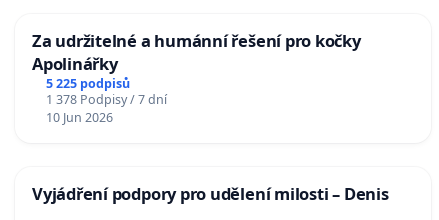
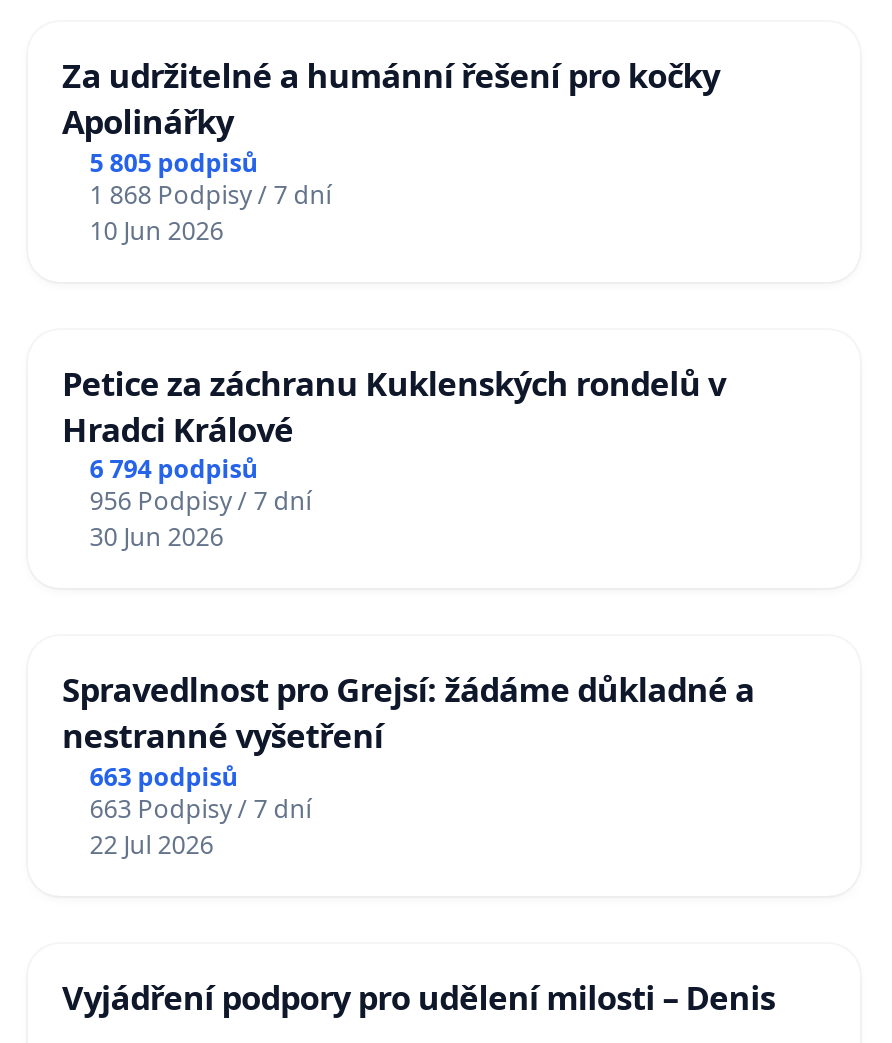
[46,75,130,92] 5 225 podpisů -> [90,145,258,179] 5 805 podpisů
[46,91,167,108] 1 378 Podpisy / 7 dní -> [90,177,332,211] 1 868 Podpisy / 7 dní
none -> [62,359,755,862] Petice za záchranu Kuklenských rondelů v | Hradci Králové | 6 794 podpisů | 956 Podpisy / 7 dní | 30 Jun 2026 | Spravedlnost pro Grejsí: žádáme důkladné a | nestranné vyšetření | 663 podpisů | 663 Podpisy / 7 dní | 22 Jul 2026

